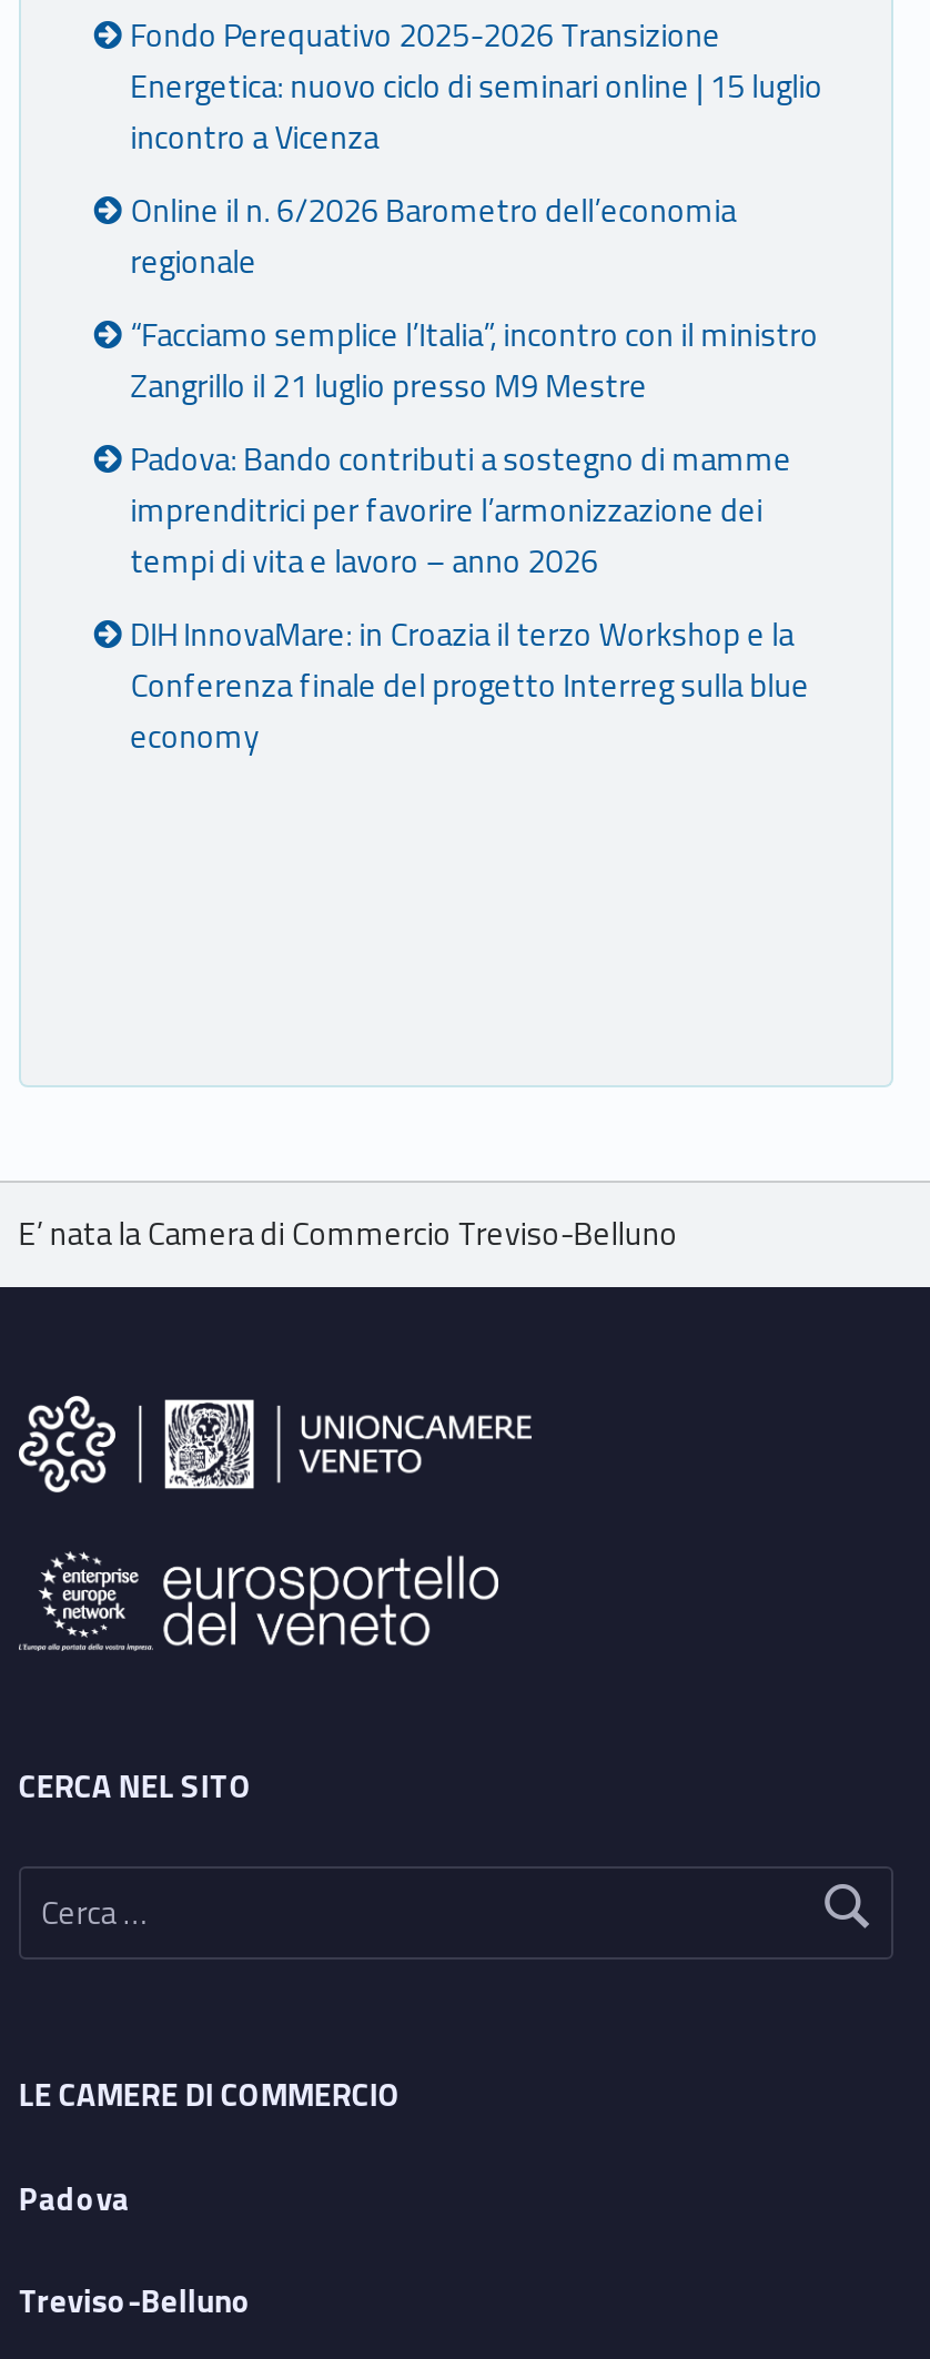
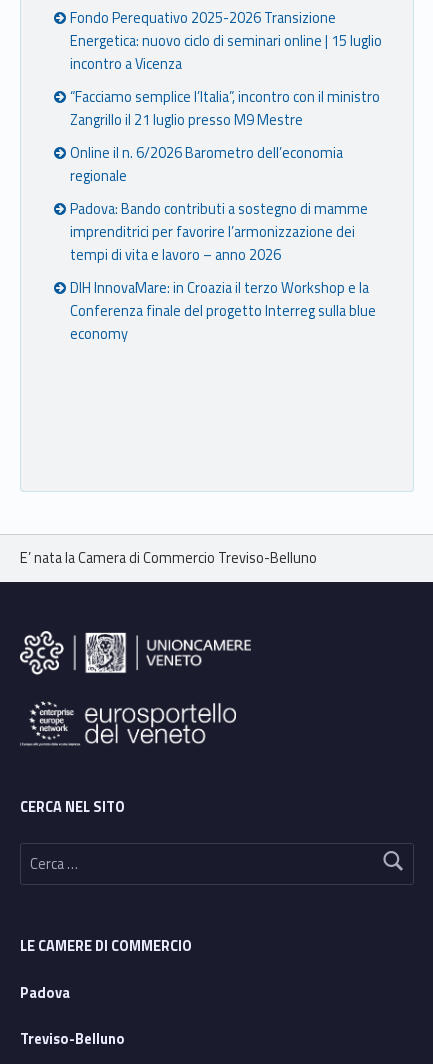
moved [130,187,736,287] -> [70,142,343,187]: Online il n. 6/2026 Barometro dell’economia | regionale
moved [130,311,818,411] -> [70,86,380,131]: “Facciamo semplice l’Italia”, incontro con il ministro | Zangrillo il 21 luglio presso M9 Mestre

